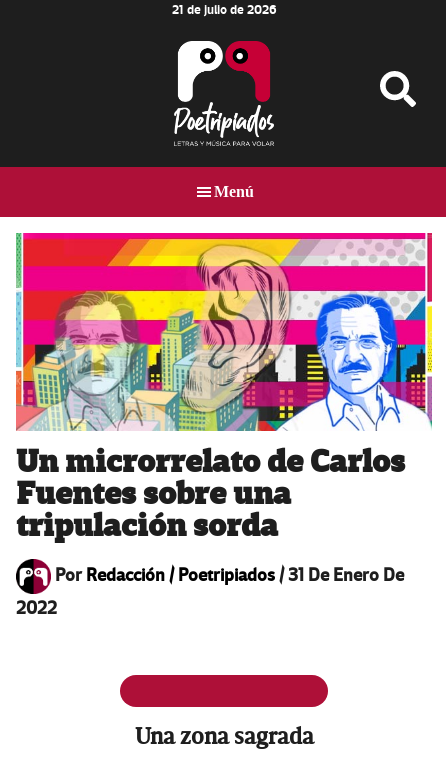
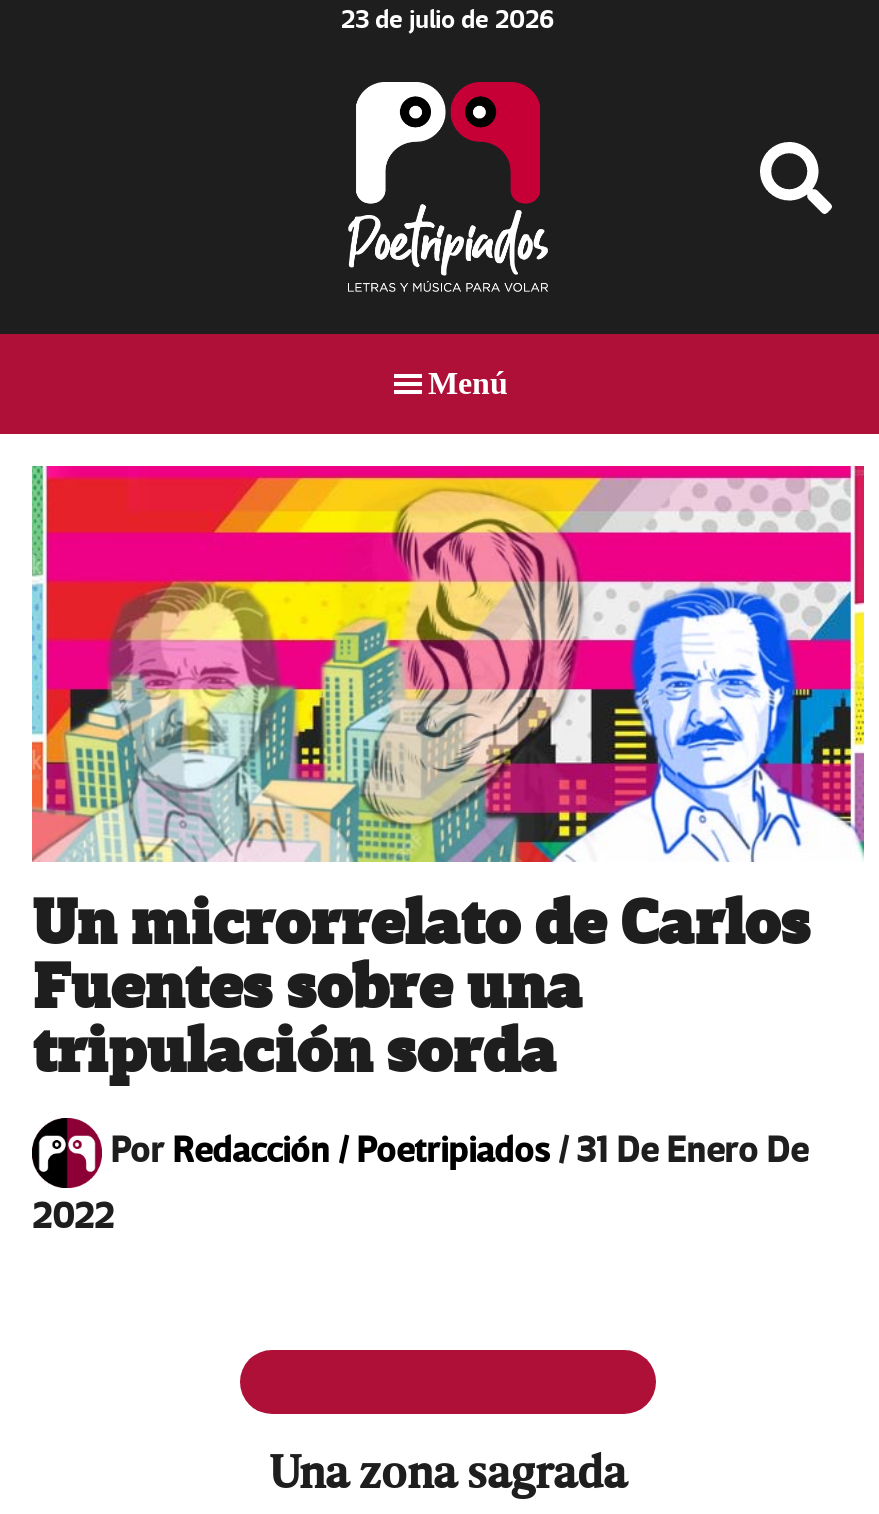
[171,2,276,18] 21 de julio de 2026 -> [341,4,555,36] 23 de julio de 2026

